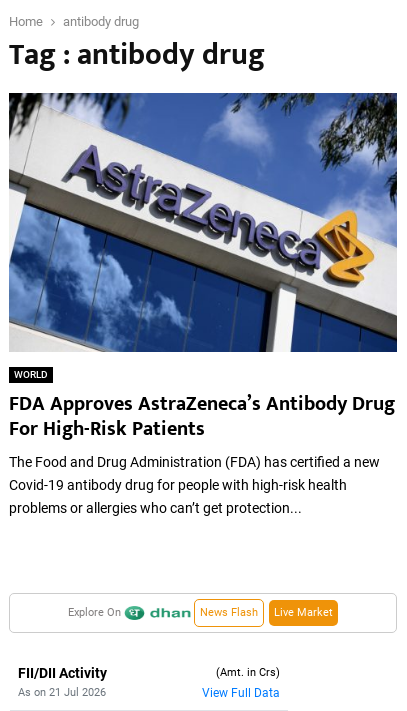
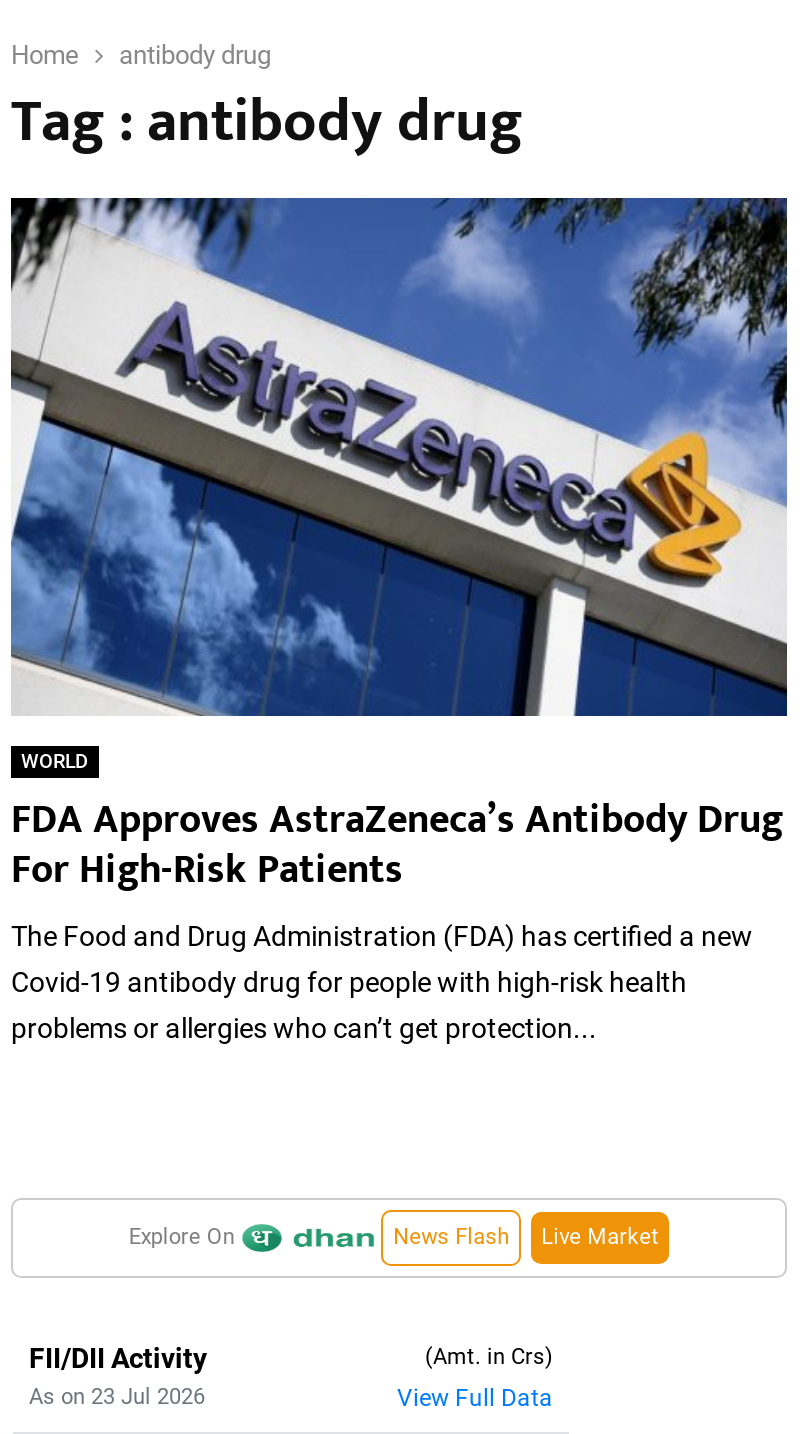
[18,686,106,699] As on 21 Jul 2026 -> [29,1383,205,1409] As on 23 Jul 2026

